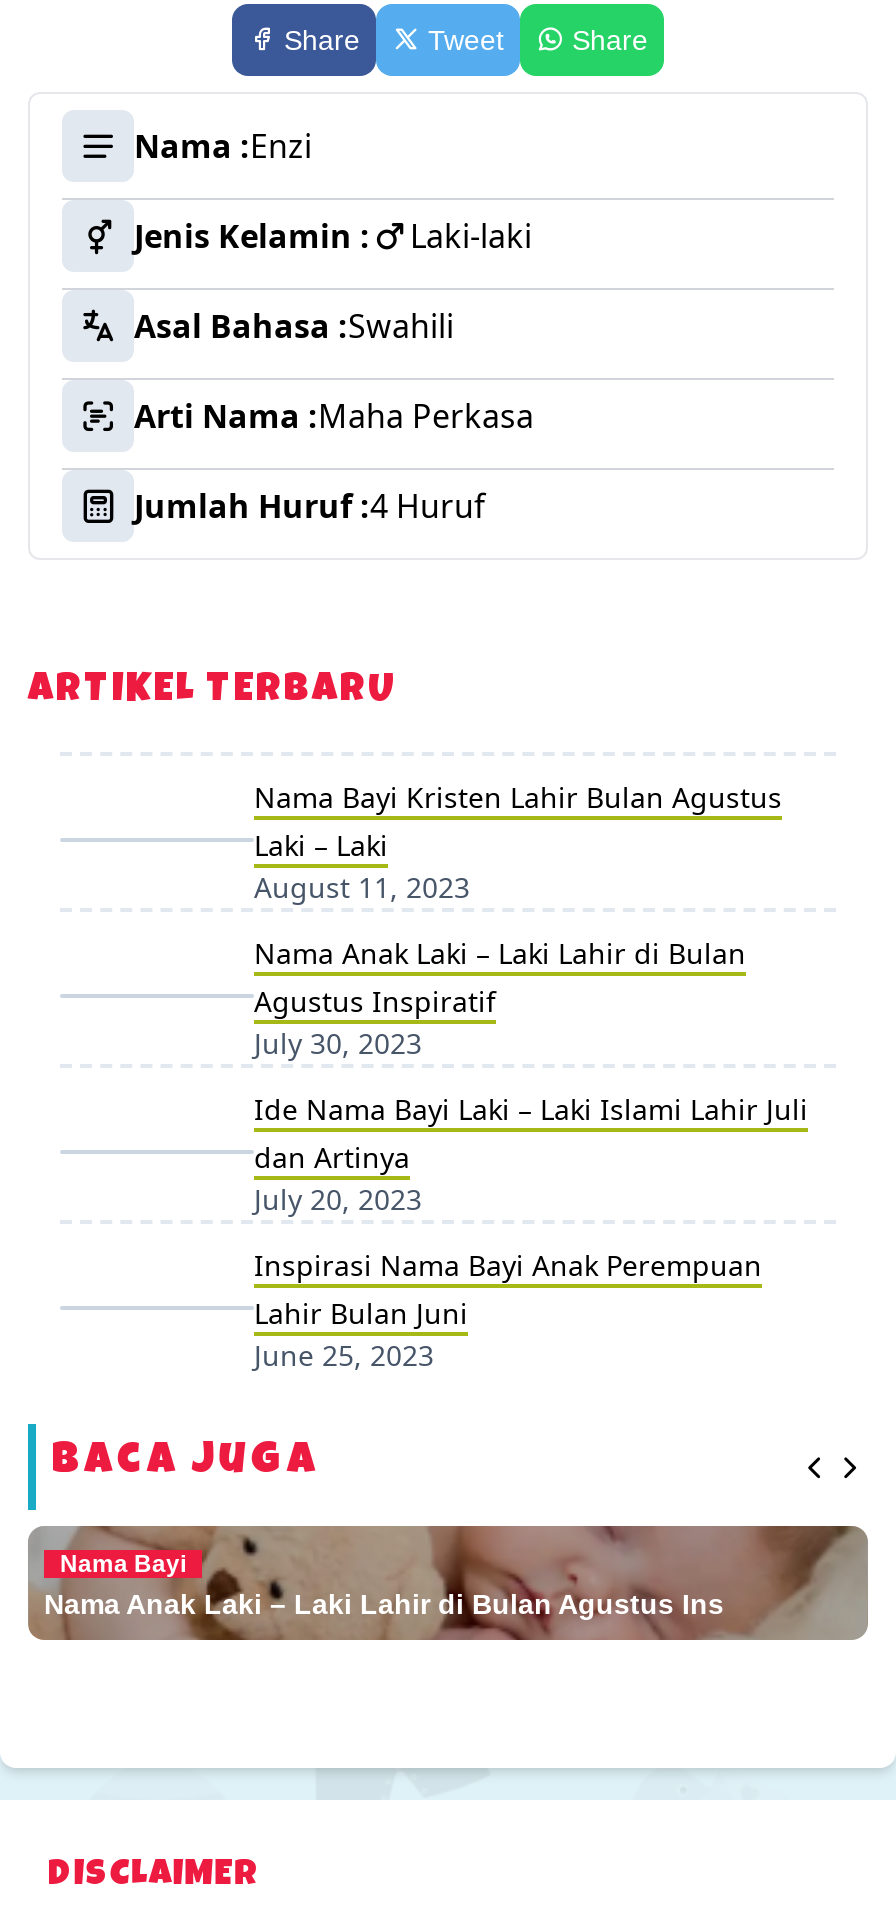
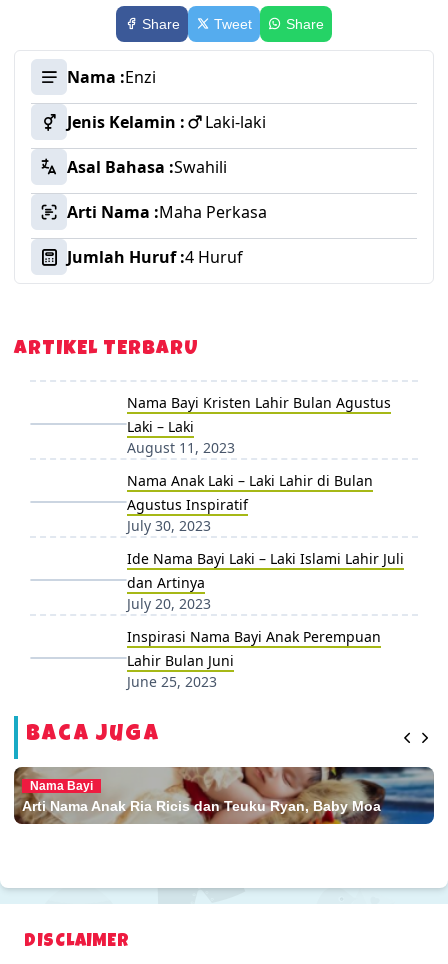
[28,1524,870,1642] [image] | Nama Anak Laki – Laki Lahir di Bulan Agustus Ins -> [14,766,435,825] [image] | Arti Nama Anak Ria Ricis dan Teuku Ryan, Baby Moa

